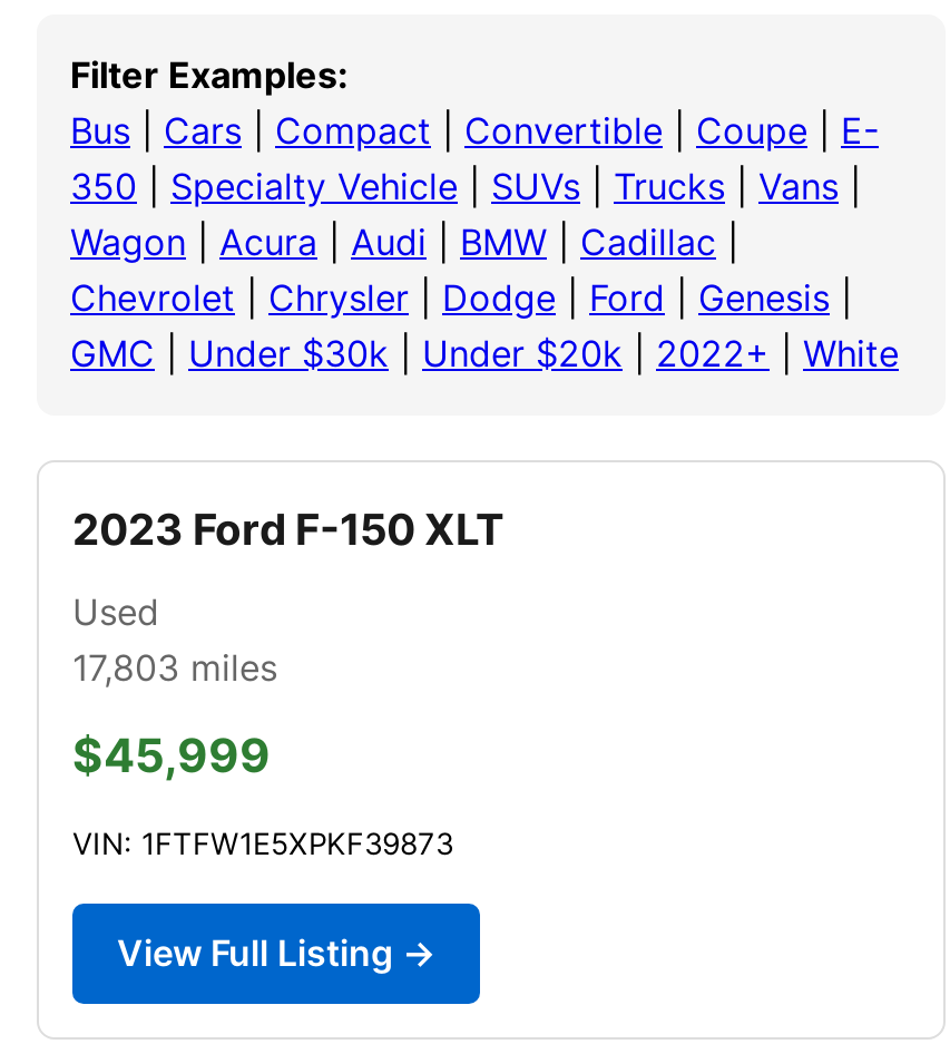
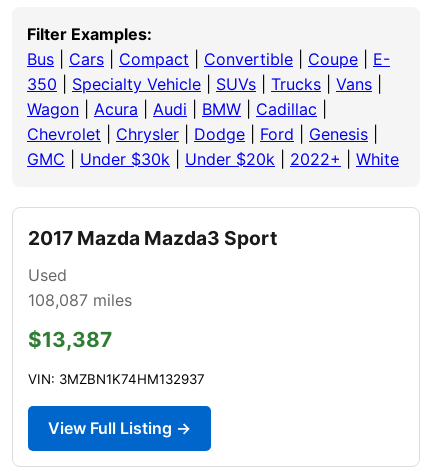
[72,502,505,556] 2023 Ford F-150 XLT -> [28,226,277,250] 2017 Mazda Mazda3 Sport
[72,645,277,689] 17,803 miles -> [28,290,132,310] 108,087 miles
[72,727,271,783] $45,999 -> [28,327,112,352] $13,387
[72,825,453,861] VIN: 1FTFW1E5XPKF39873 -> [28,371,205,387] VIN: 3MZBN1K74HM132937

